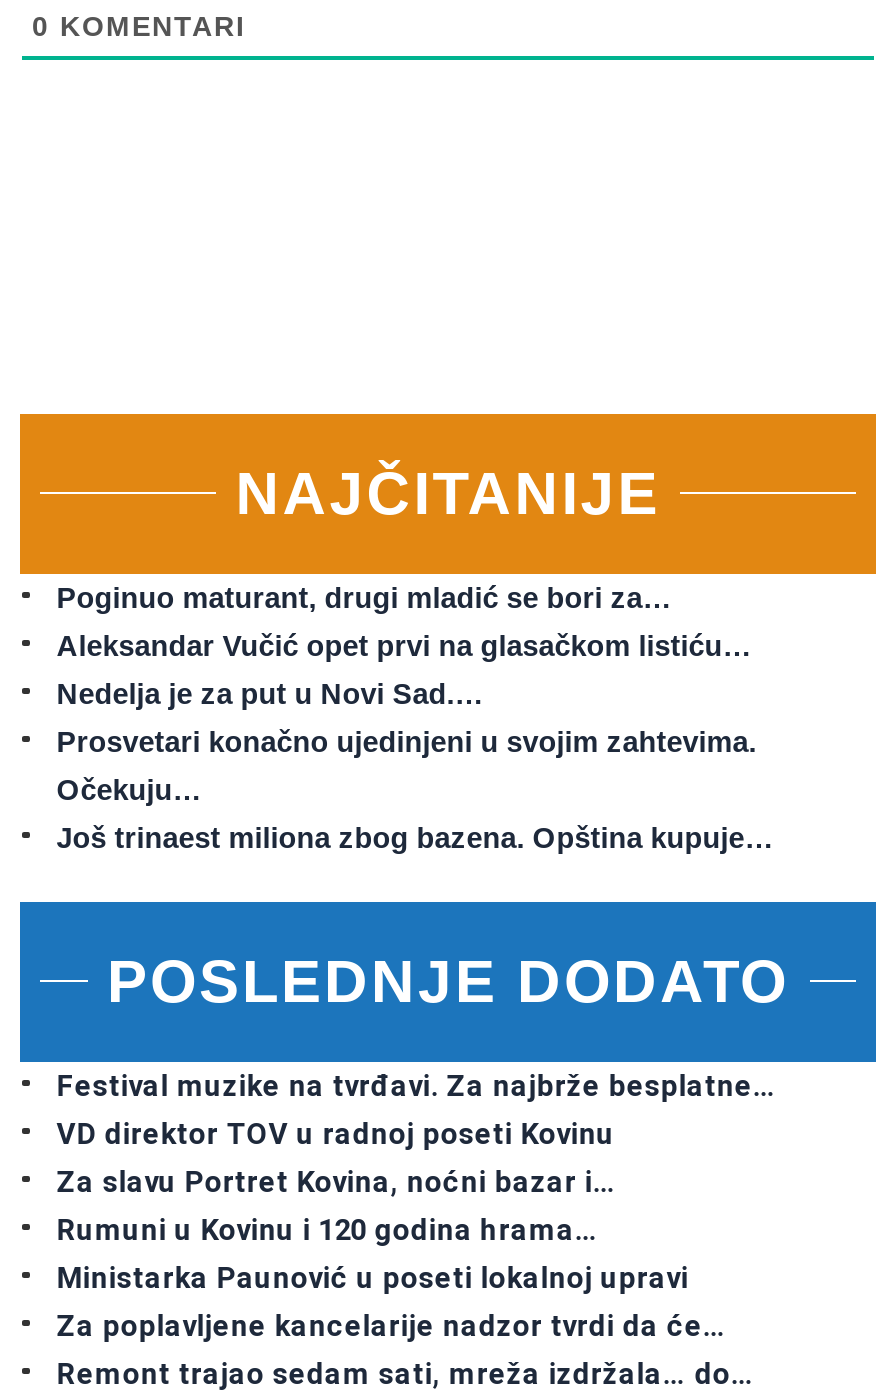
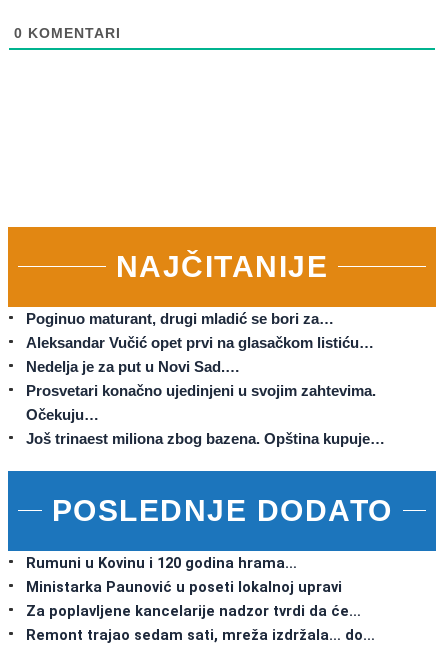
[56,1068,776,1200] Festival muzike na tvrđavi. Za najbrže besplatne… | VD direktor TOV u radnoj poseti Kovinu | Za slavu Portret Kovina, noćni bazar i… -> none

